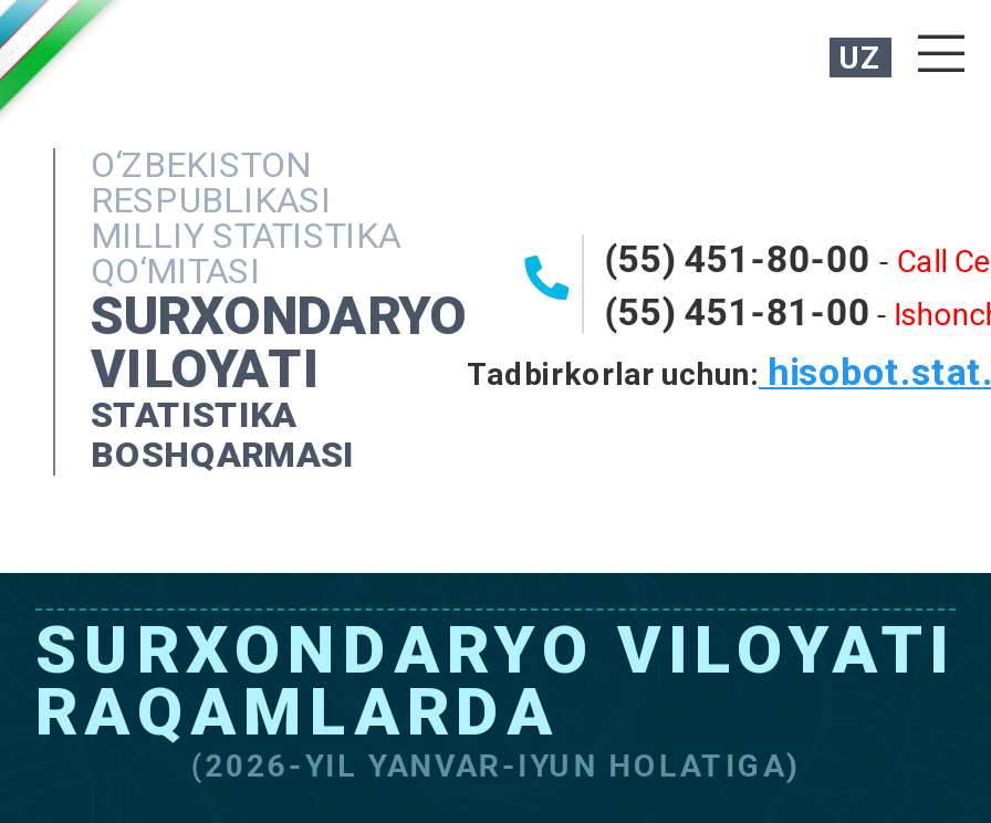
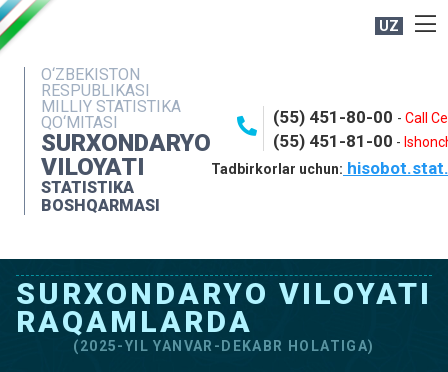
[191,748,800,783] (2026-YIL YANVAR-IYUN HOLATIGA) -> [73,338,375,354] (2025-YIL YANVAR-DEKABR HOLATIGA)

